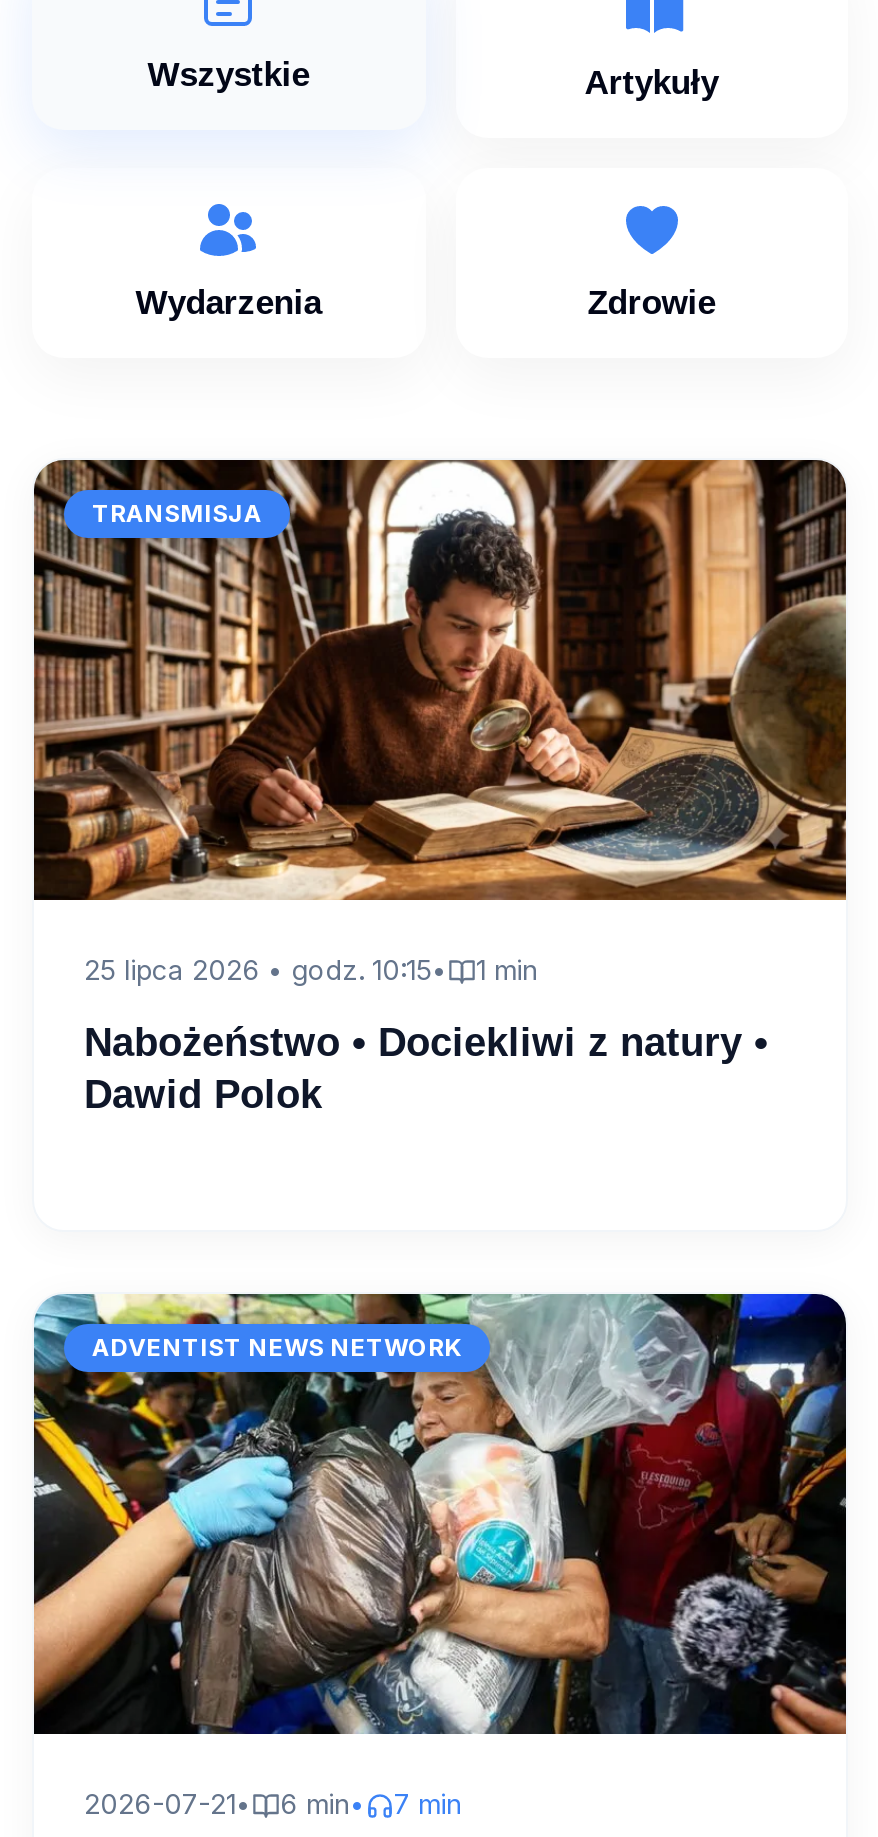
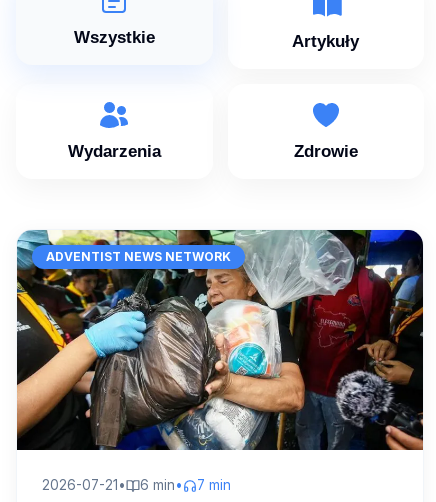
[32,458,848,902] [image] | TRANSMISJA -> none
[84,954,768,1116] 25 lipca 2026 • godz. 10:15• | 1 min | Nabożeństwo • Dociekliwi z natury • | Dawid Polok -> none

